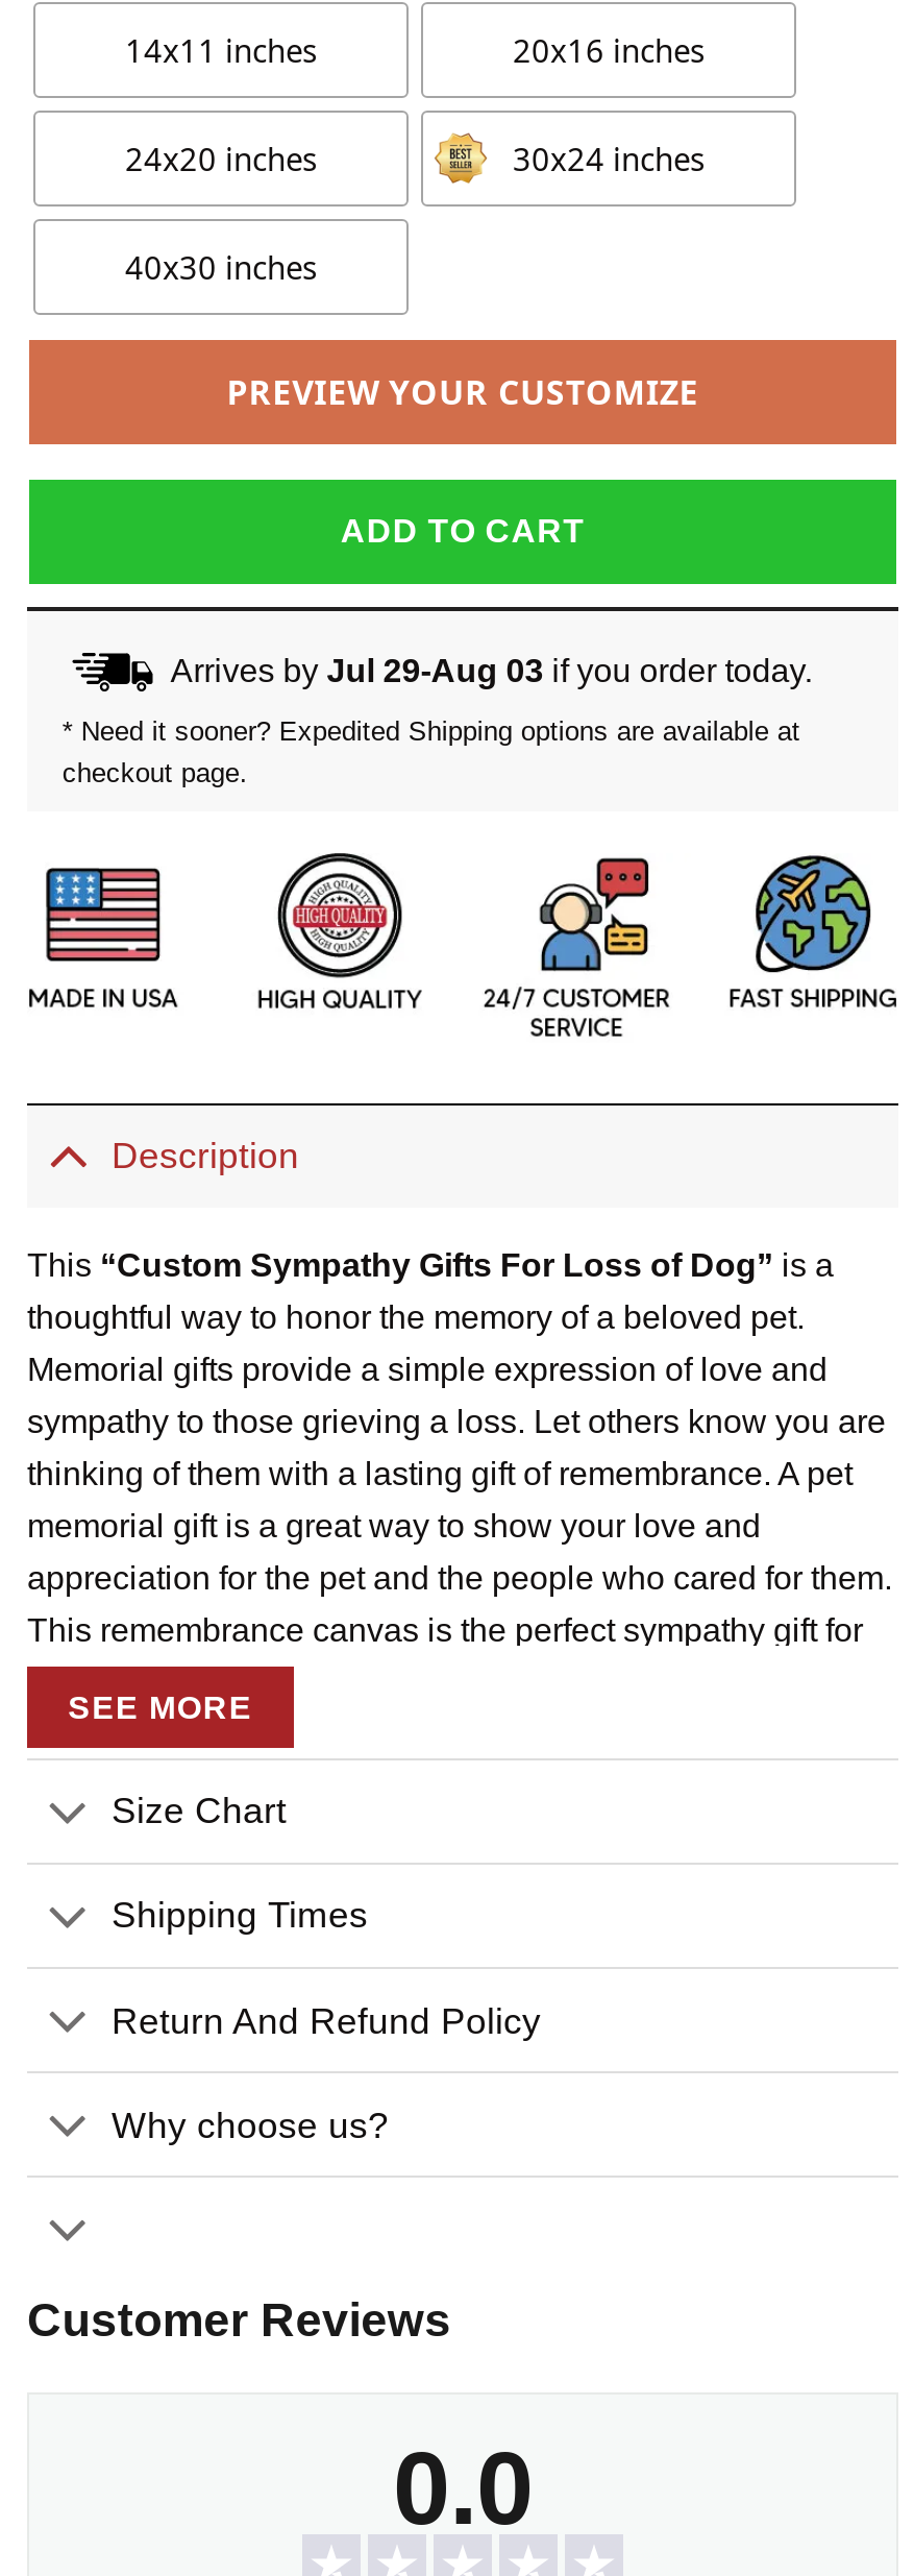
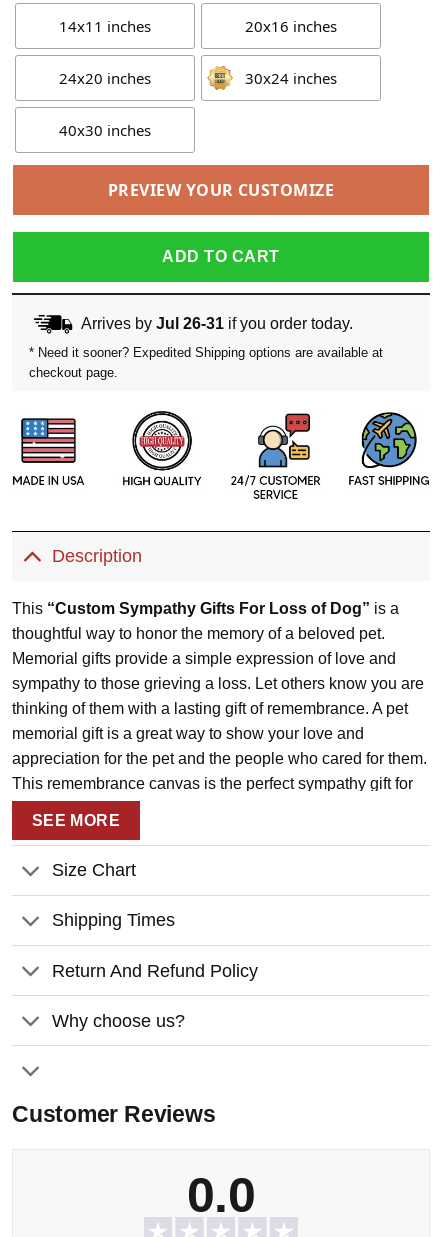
[171,652,812,687] Arrives by Jul 29-Aug 03 if you order today. -> [81,314,353,331] Arrives by Jul 26-31 if you order today.

